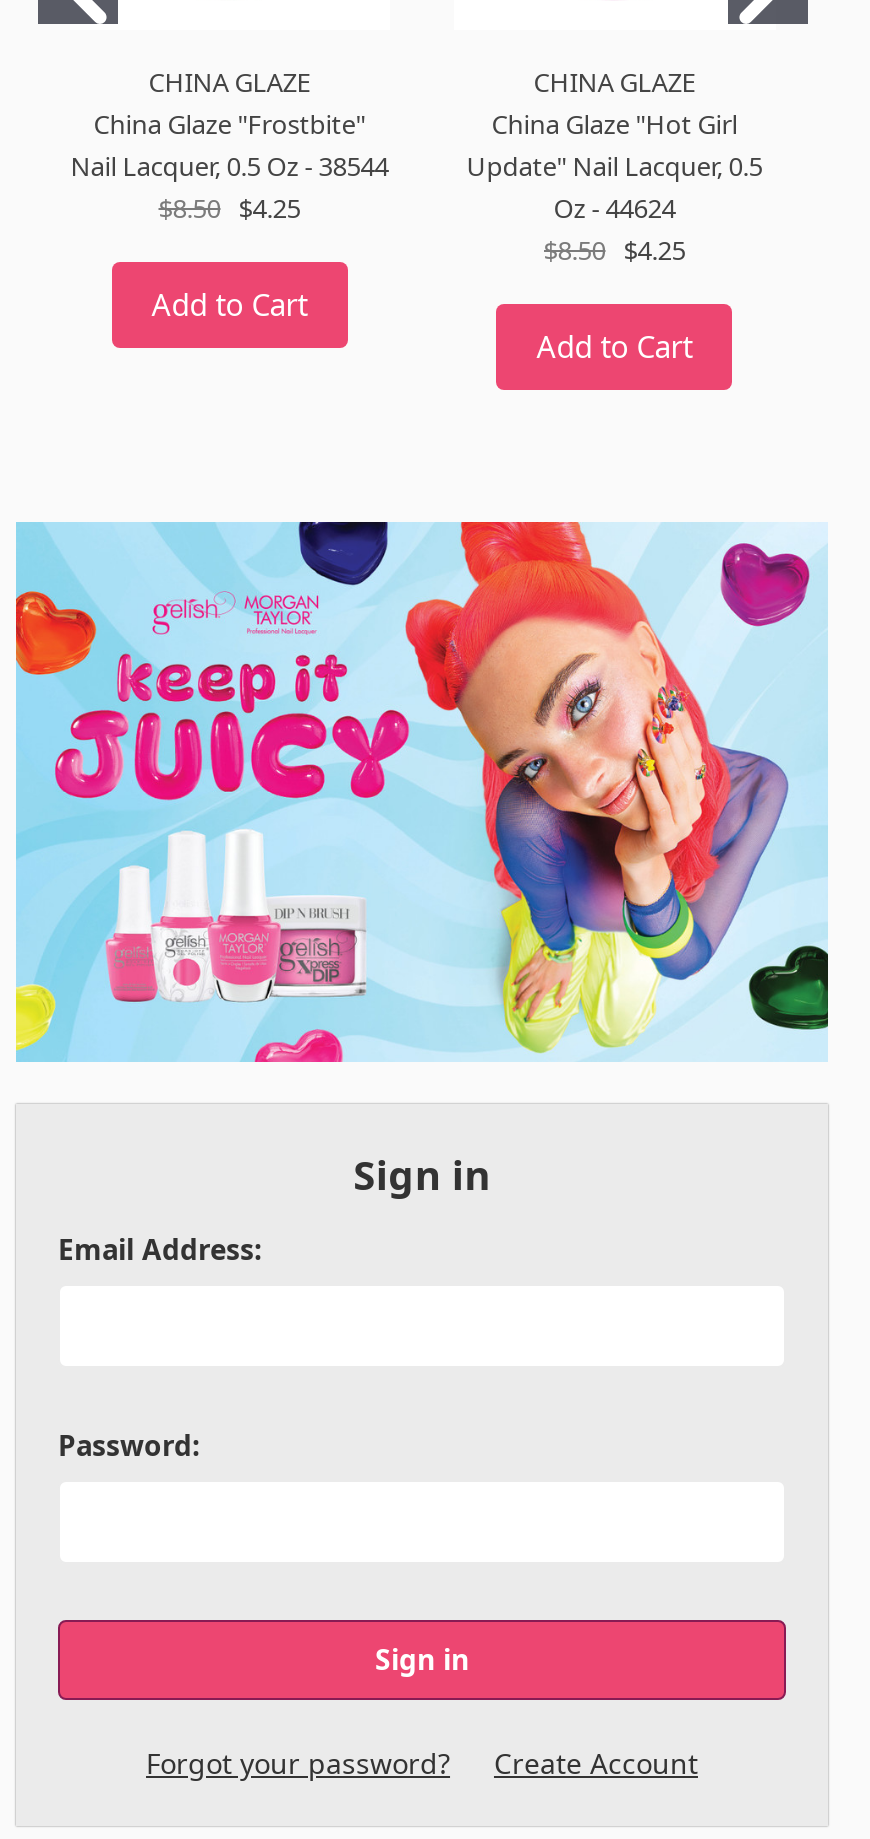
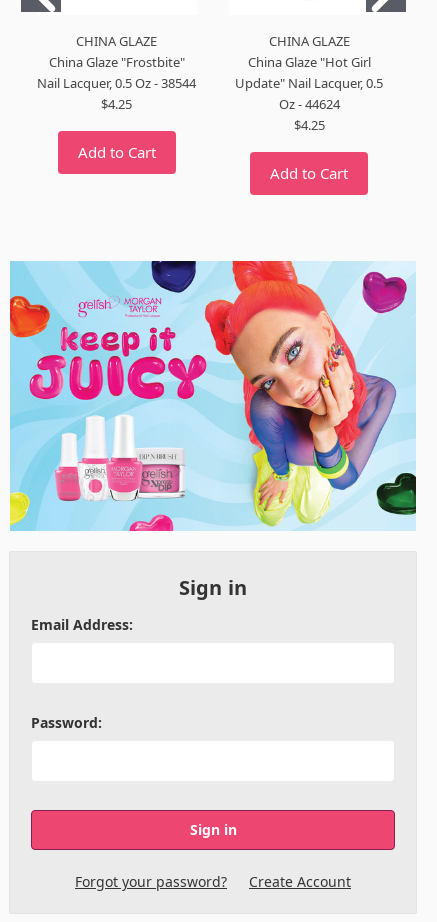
[158,189,300,225] $8.50 $4.25 -> [101,95,132,113] $4.25
[544,231,686,267] $8.50 $4.25 -> [294,116,325,134] $4.25

